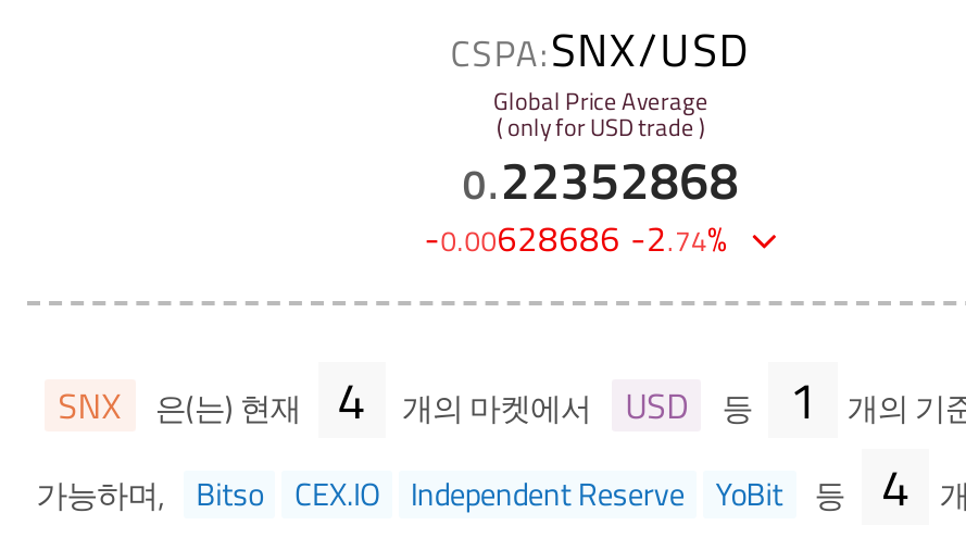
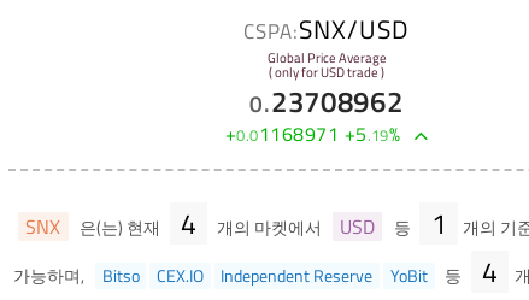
[463,141,739,220] 0.22352868 -> [250,80,403,123] 0.23708962
[424,212,728,264] -0.00628686 -2.74% -> [225,119,401,148] +0.01168971 +5.19%

